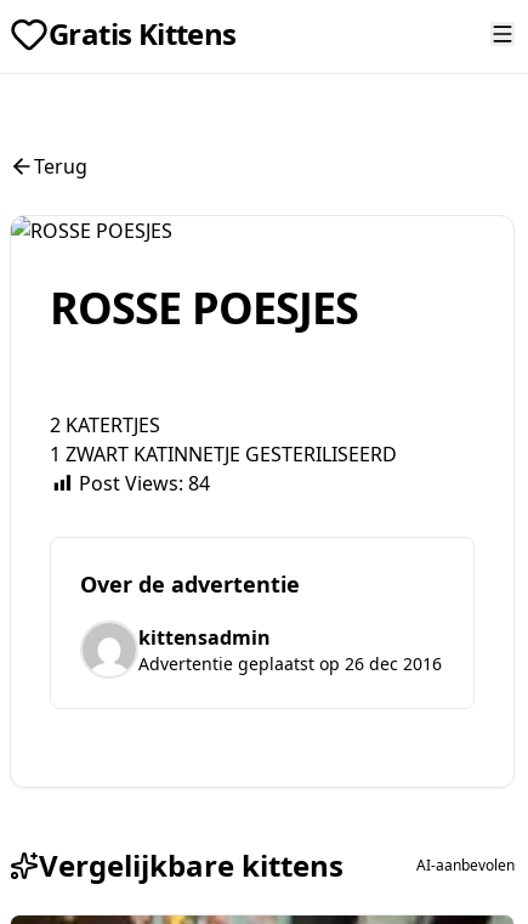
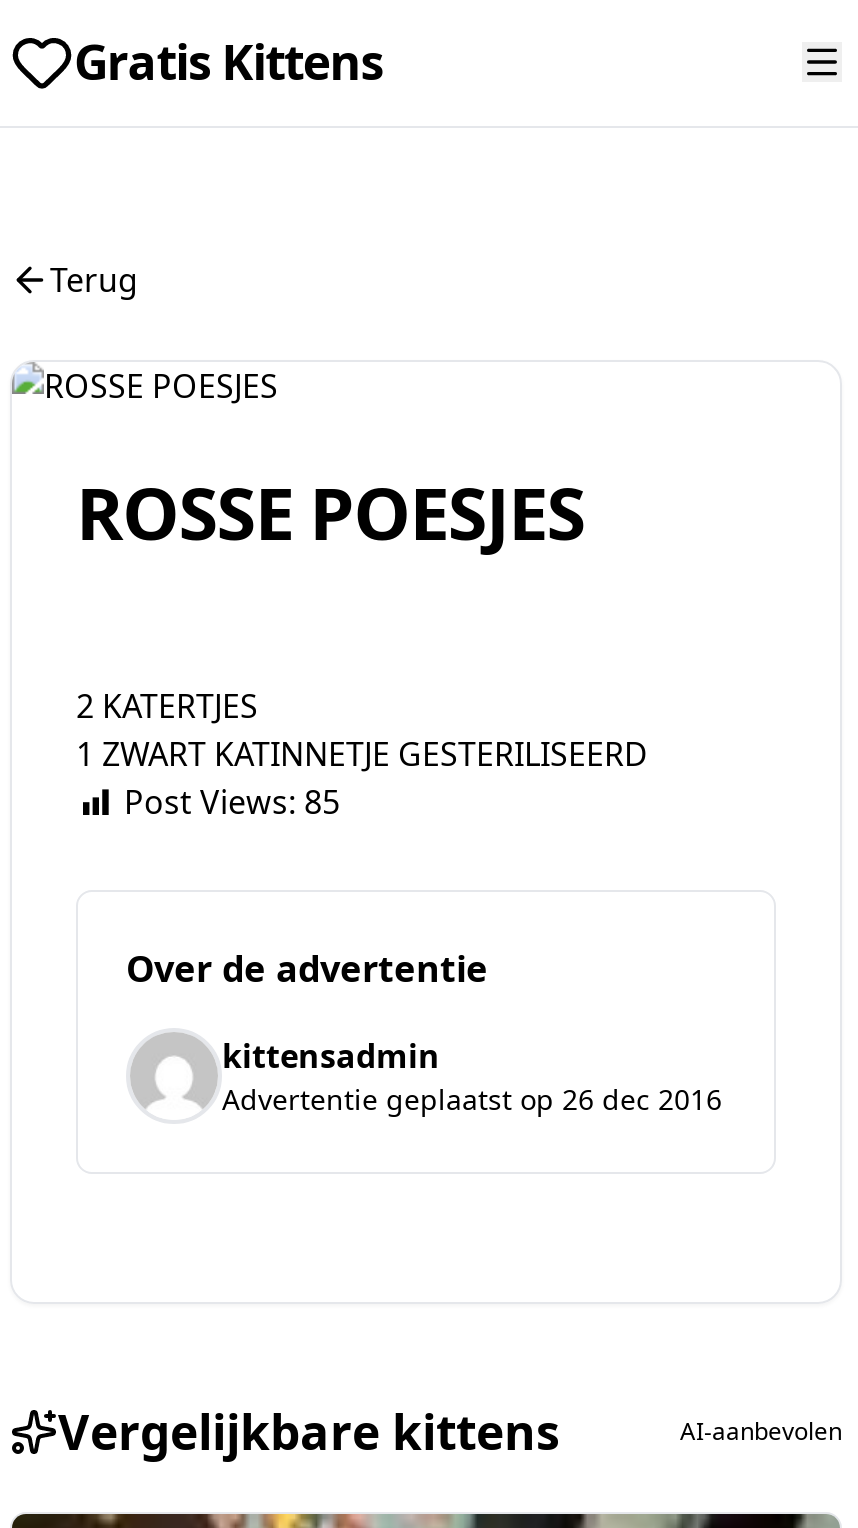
[79,470,210,497] Post Views: 84 -> [124,780,340,824] Post Views: 85

